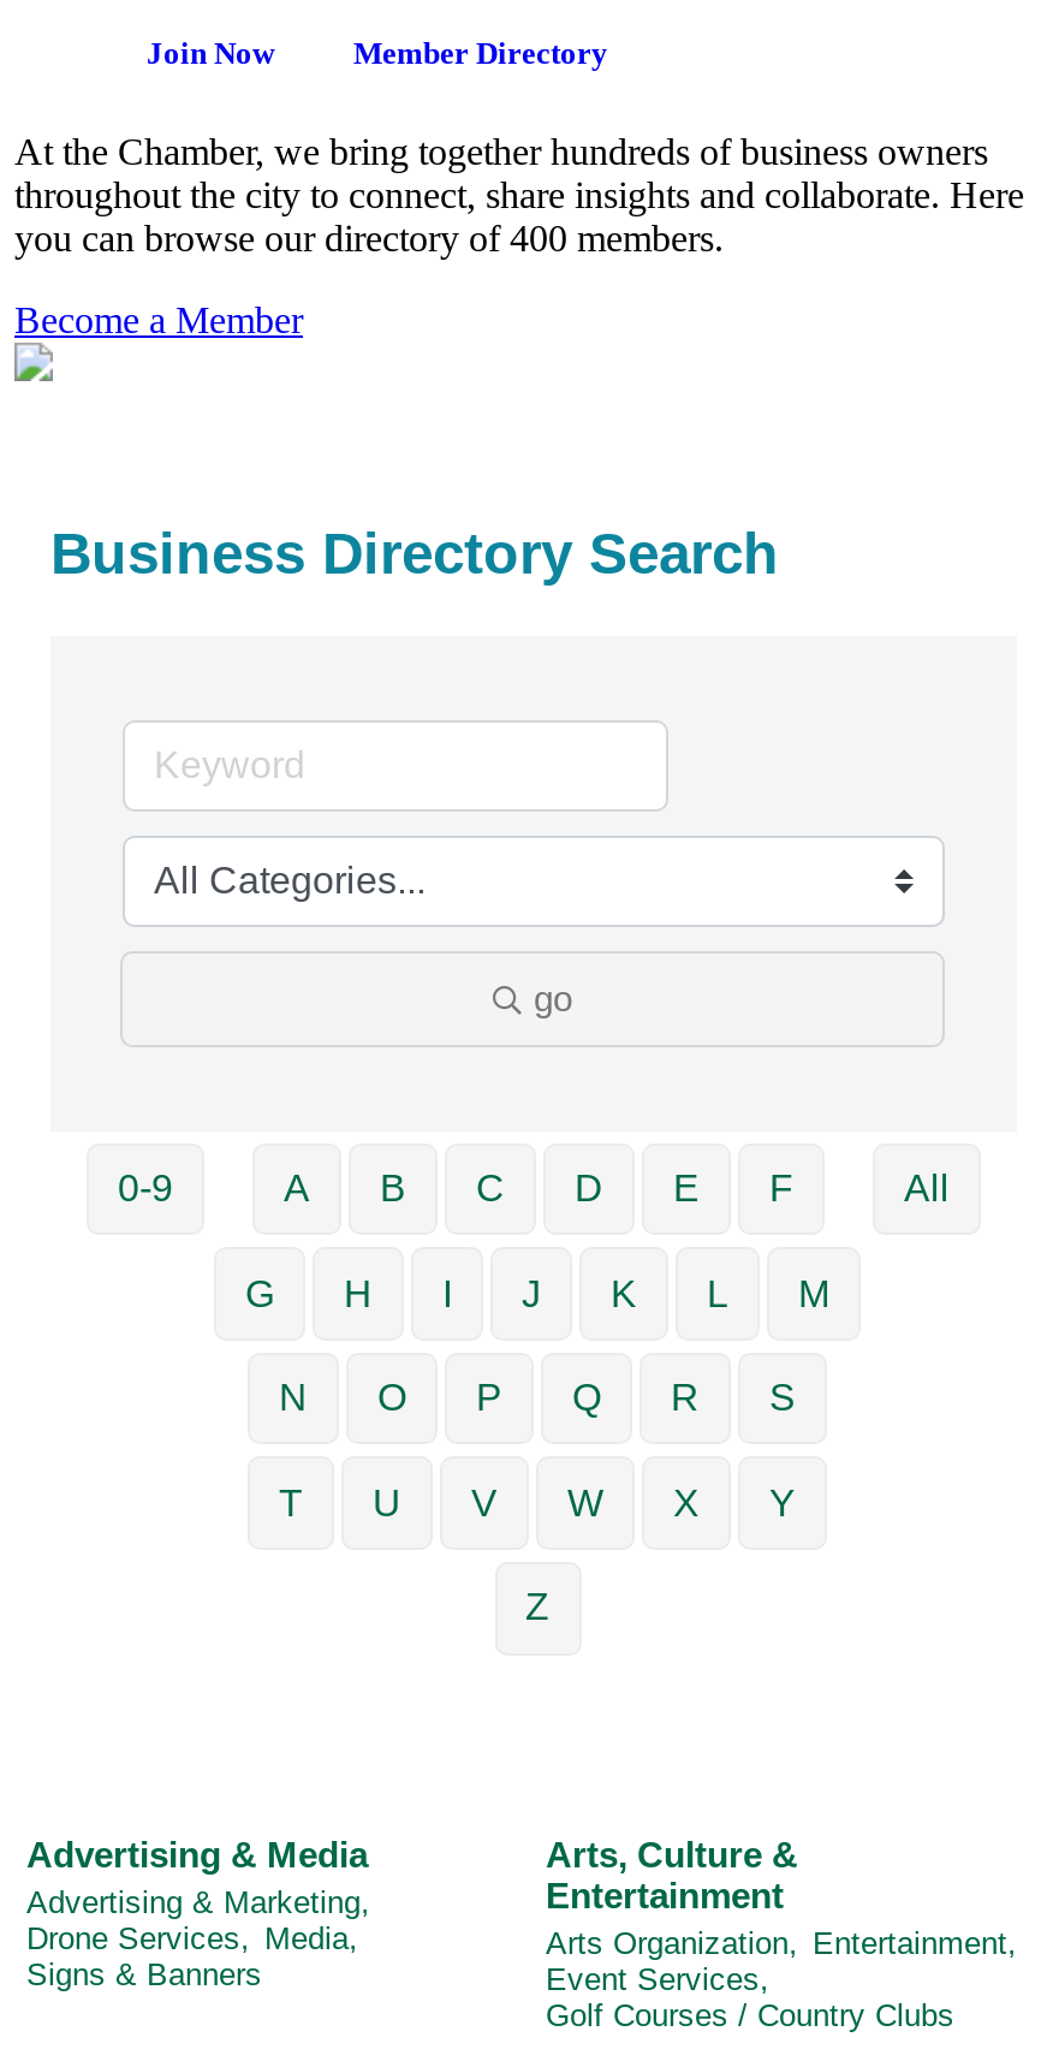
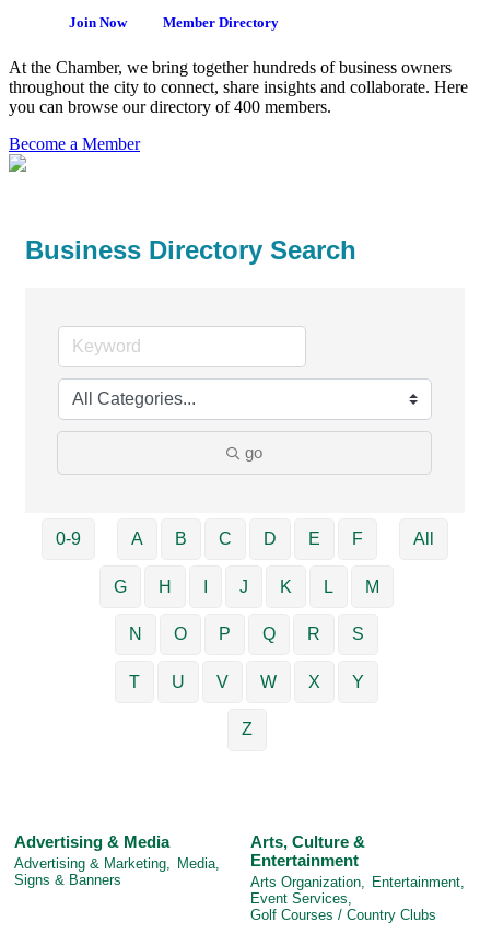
[26,1883,370,1955] Advertising & Marketing, | Drone Services, Media, -> [14,855,220,871] Advertising & Marketing, Media,

